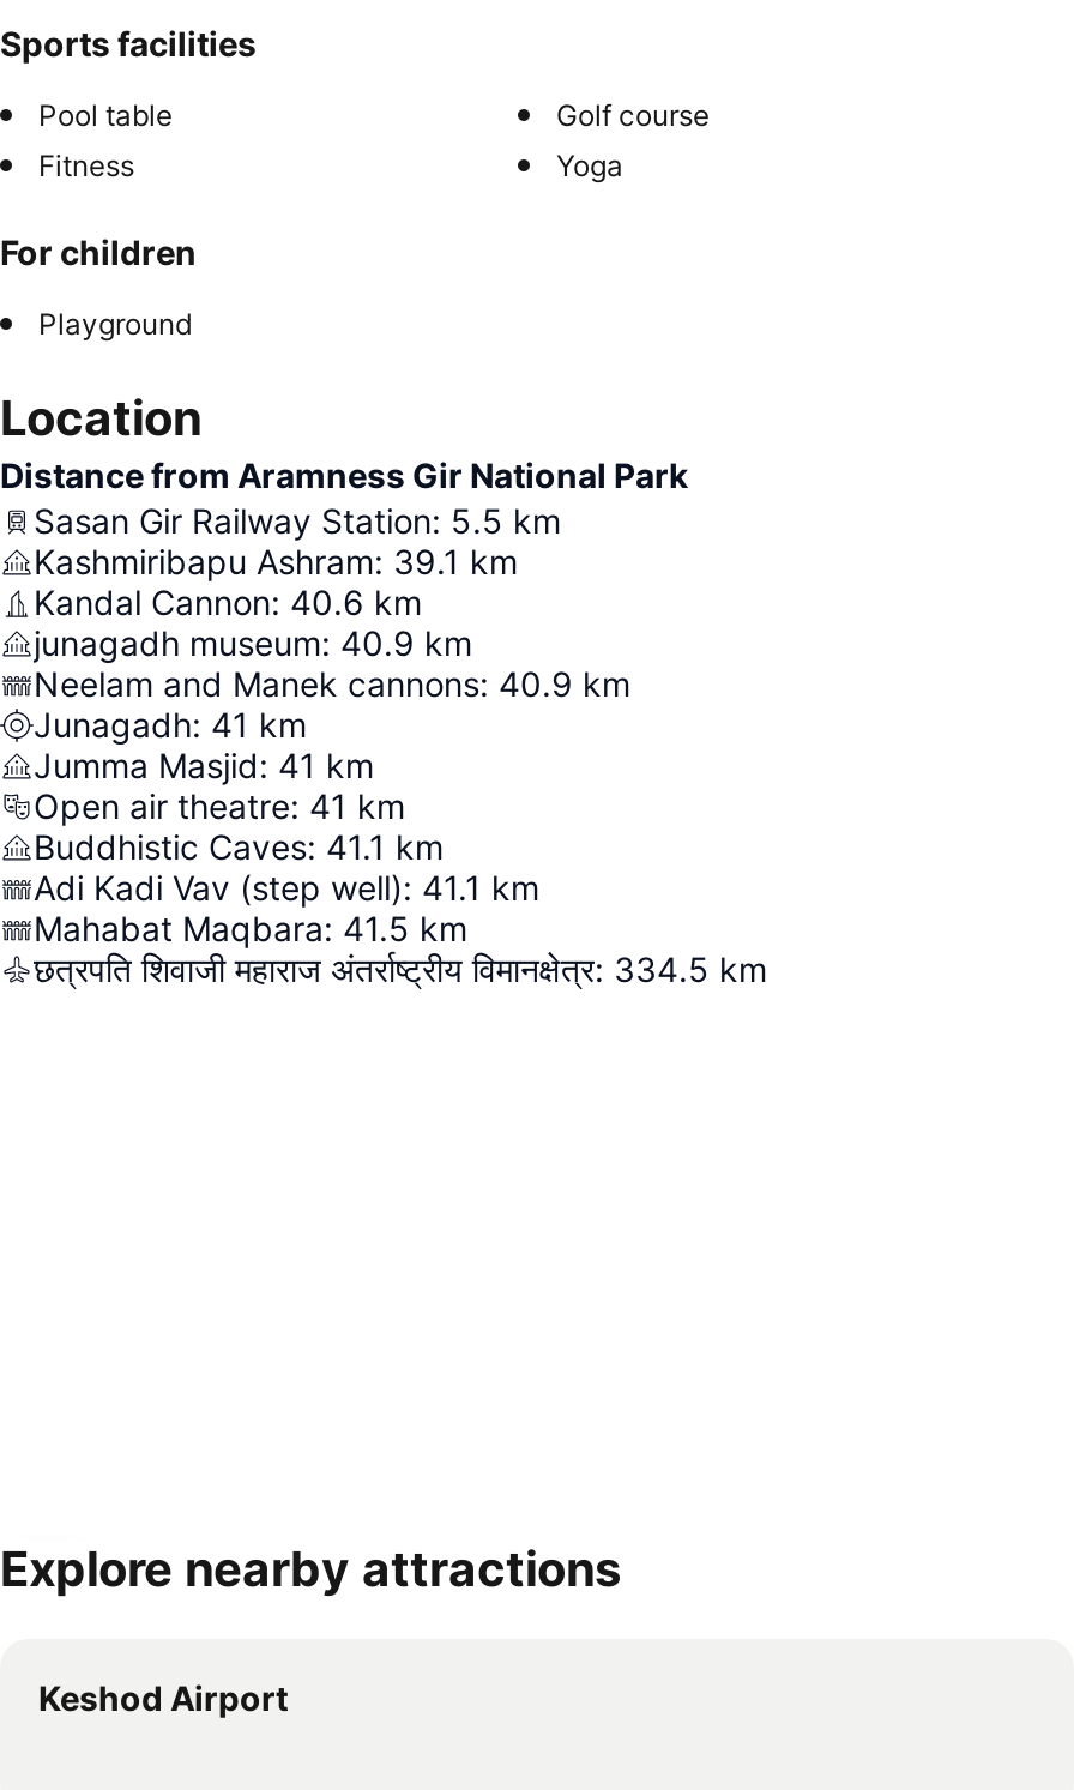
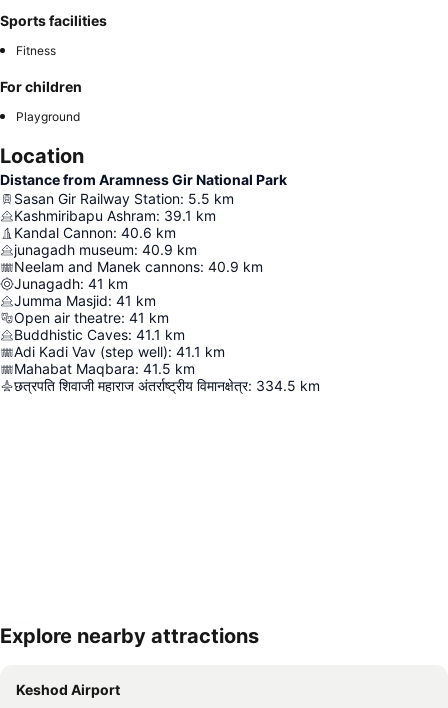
[38,97,710,133] Pool table | Golf course -> none
[556,147,623,183] Yoga -> none

